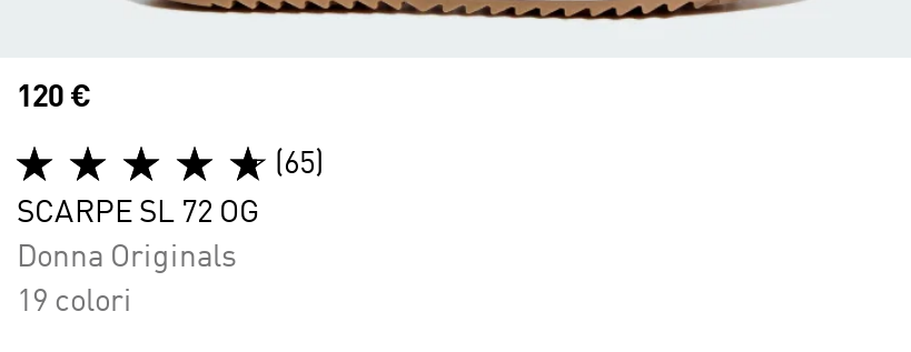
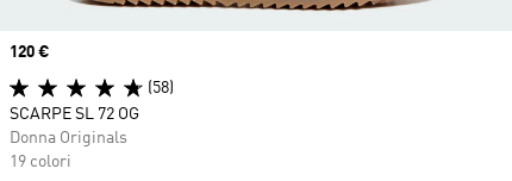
[275,149,324,180] (65) -> [148,80,174,96] (58)

